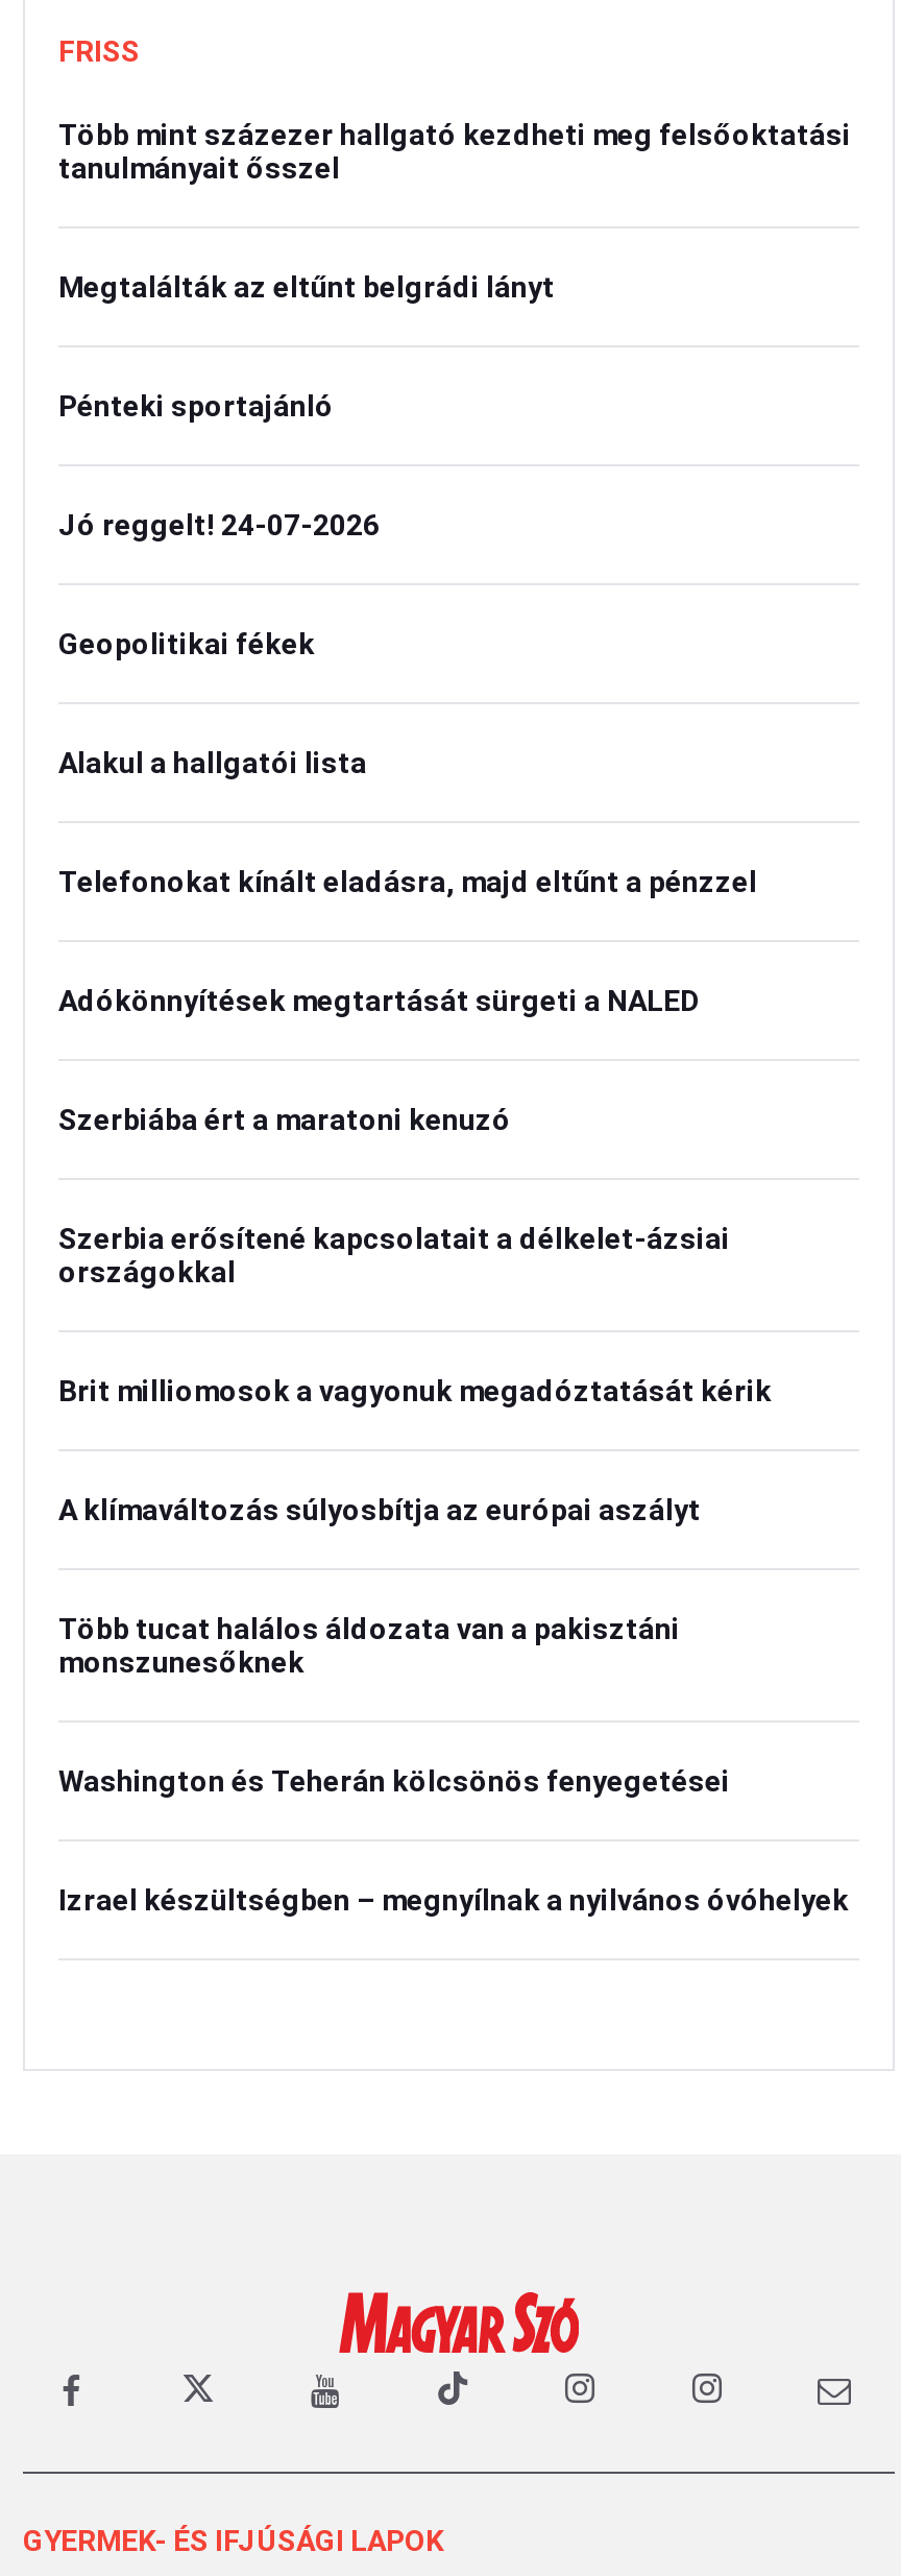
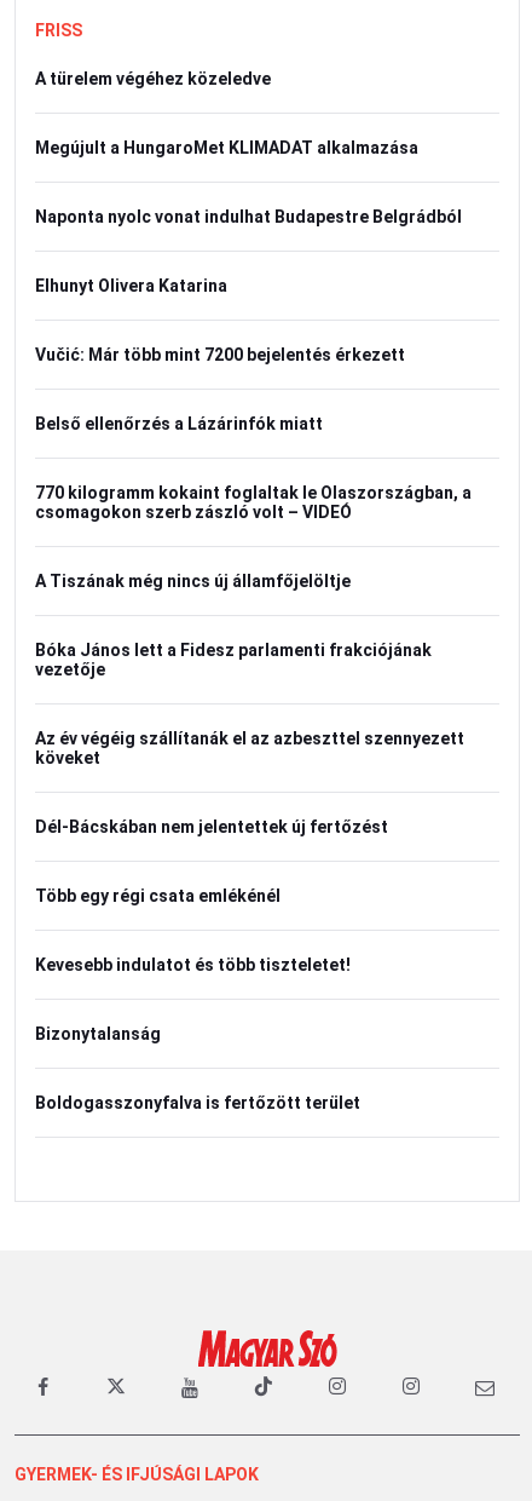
[58,117,851,184] Több mint százezer hallgató kezdheti meg felsőoktatási | tanulmányait ősszel -> [35,69,271,88] A türelem végéhez közeledve
[58,269,555,303] Megtalálták az eltűnt belgrádi lányt -> [35,138,418,157] Megújult a HungaroMet KLIMADAT alkalmazása
[58,388,334,422] Pénteki sportajánló -> [35,207,462,226] Naponta nyolc vonat indulhat Budapestre Belgrádból
[58,507,380,540] Jó reggelt! 24-07-2026 -> [35,276,227,295] Elhunyt Olivera Katarina
[58,626,315,659] Geopolitikai fékek -> [35,345,405,364] Vučić: Már több mint 7200 bejelentés érkezett
[58,745,367,778] Alakul a hallgatói lista -> [35,414,323,433] Belső ellenőrzés a Lázárinfók miatt
[58,864,757,897] Telefonokat kínált eladásra, majd eltűnt a pénzzel -> [35,483,472,522] 770 kilogramm kokaint foglaltak le Olaszországban, a | csomagokon szerb zászló volt – VIDEÓ
[58,983,701,1016] Adókönnyítések megtartását sürgeti a NALED -> [35,571,351,591] A Tiszának még nincs új államfőjelöltje
[58,1102,511,1135] Szerbiába ért a maratoni kenuzó -> [35,640,432,679] Bóka János lett a Fidesz parlamenti frakciójának | vezetője
[58,1221,730,1287] Szerbia erősítené kapcsolatait a délkelet-ázsiai | országokkal -> [35,729,464,767] Az év végéig szállítanák el az azbeszttel szennyezett | köveket
[58,1373,772,1406] Brit milliomosok a vagyonuk megadóztatását kérik -> [35,817,388,836] Dél-Bácskában nem jelentettek új fertőzést
[58,1492,701,1525] A klímaváltozás súlyosbítja az európai aszályt -> [35,886,281,905] Több egy régi csata emlékénél
[58,1611,680,1678] Több tucat halálos áldozata van a pakisztáni | monszunesőknek -> [35,955,351,974] Kevesebb indulatot és több tiszteletet!
[58,1763,730,1797] Washington és Teherán kölcsönös fenyegetései -> [35,1024,161,1043] Bizonytalanság
[58,1882,849,1916] Izrael készültségben – megnyílnak a nyilvános óvóhelyek -> [35,1093,360,1112] Boldogasszonyfalva is fertőzött terület

